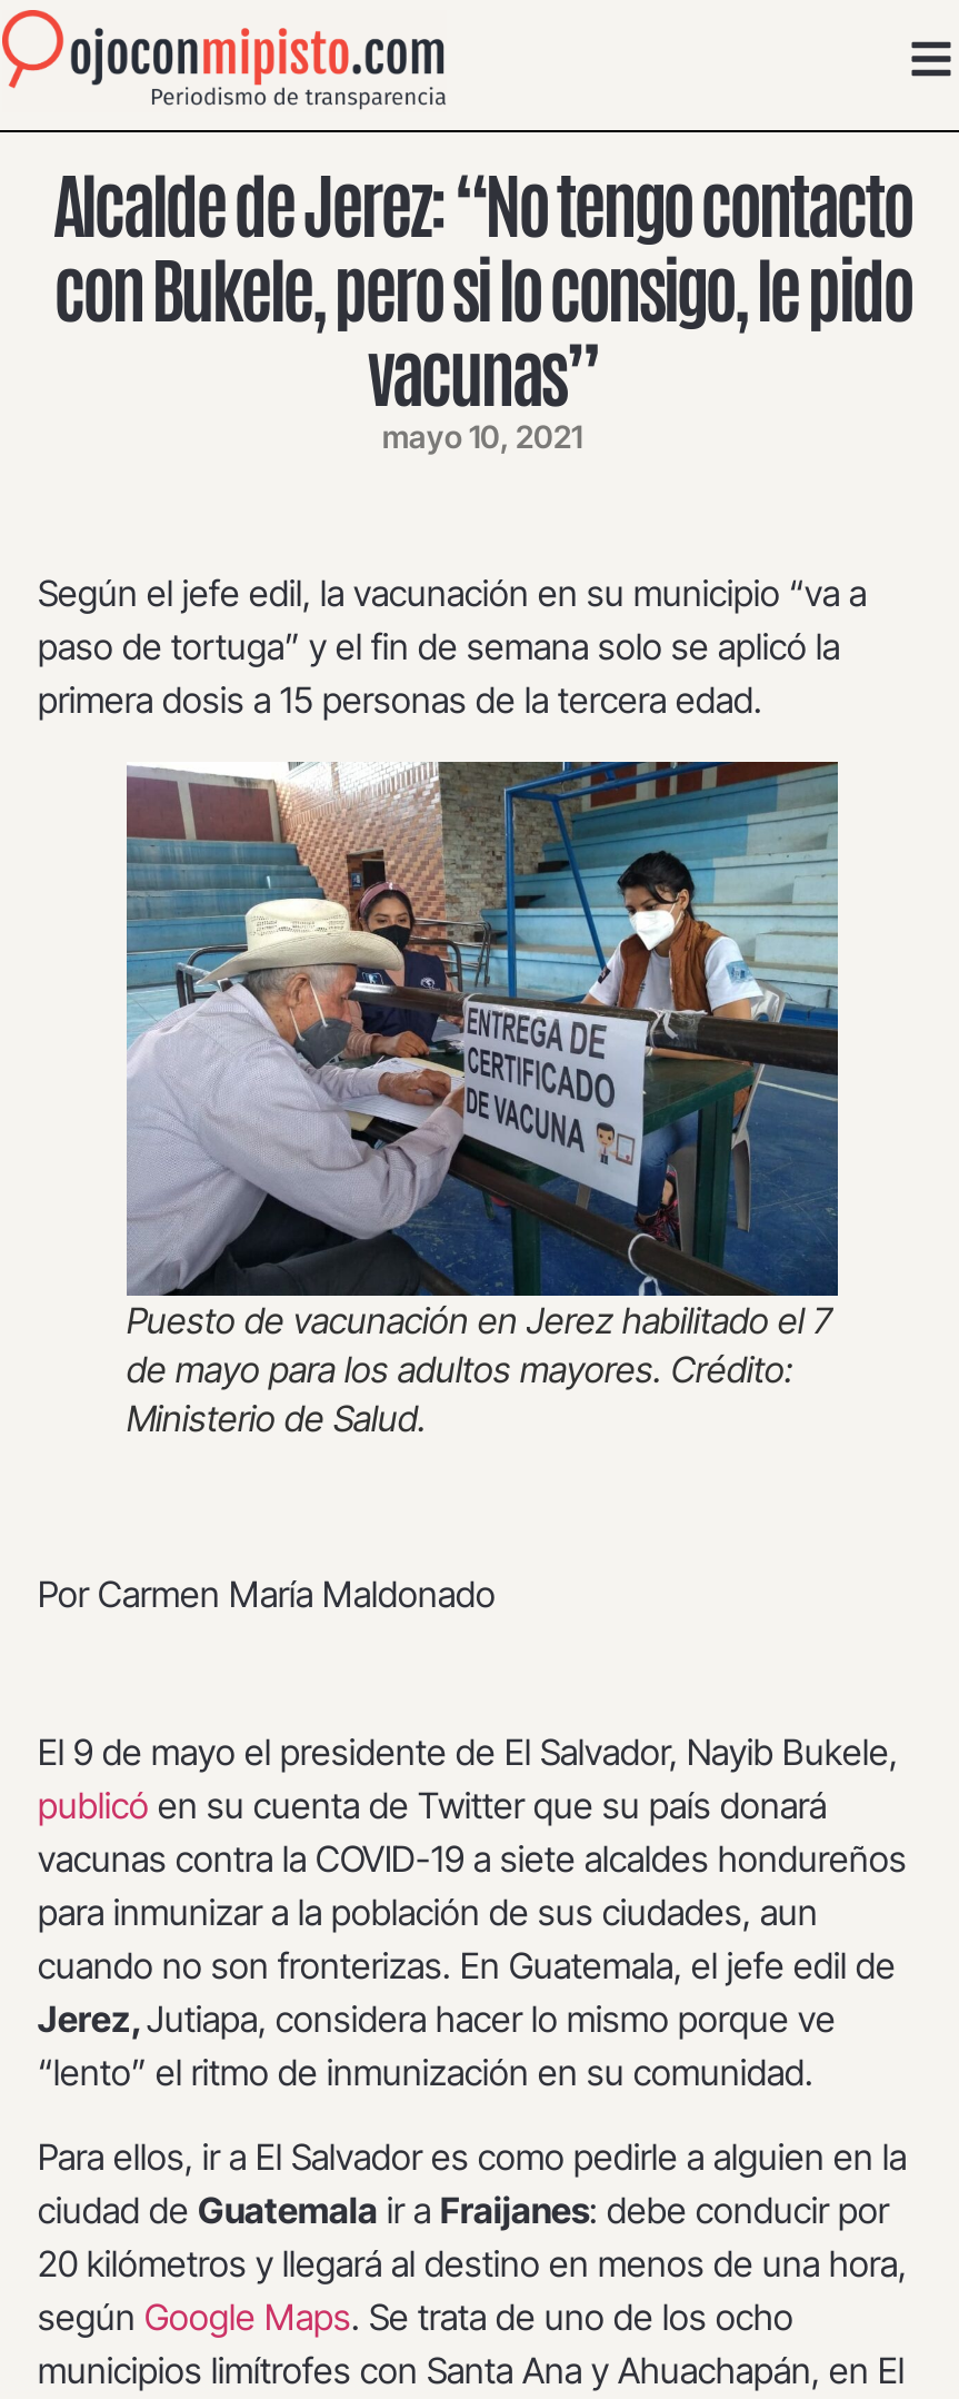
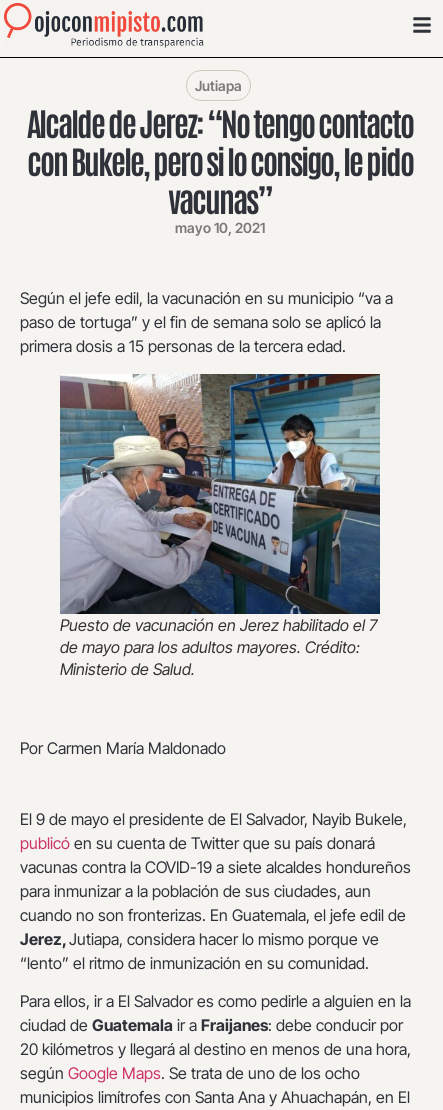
none -> [194,77,241,94] Jutiapa

